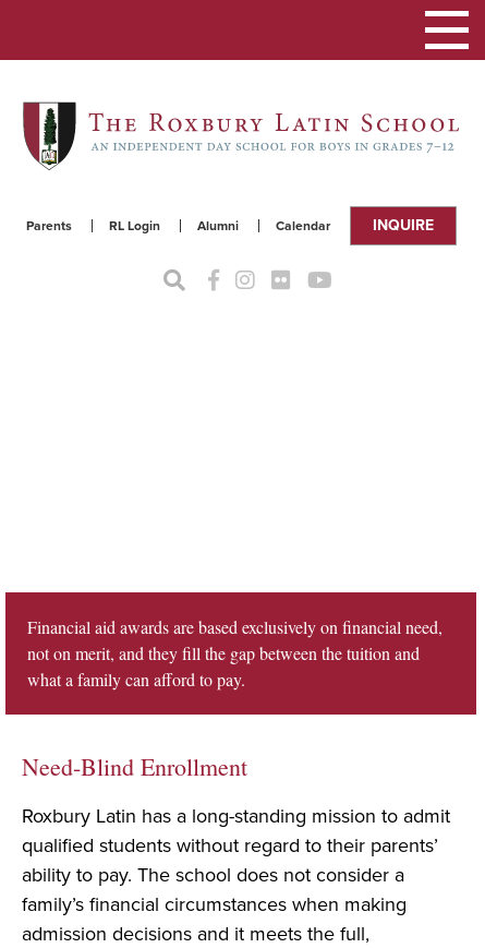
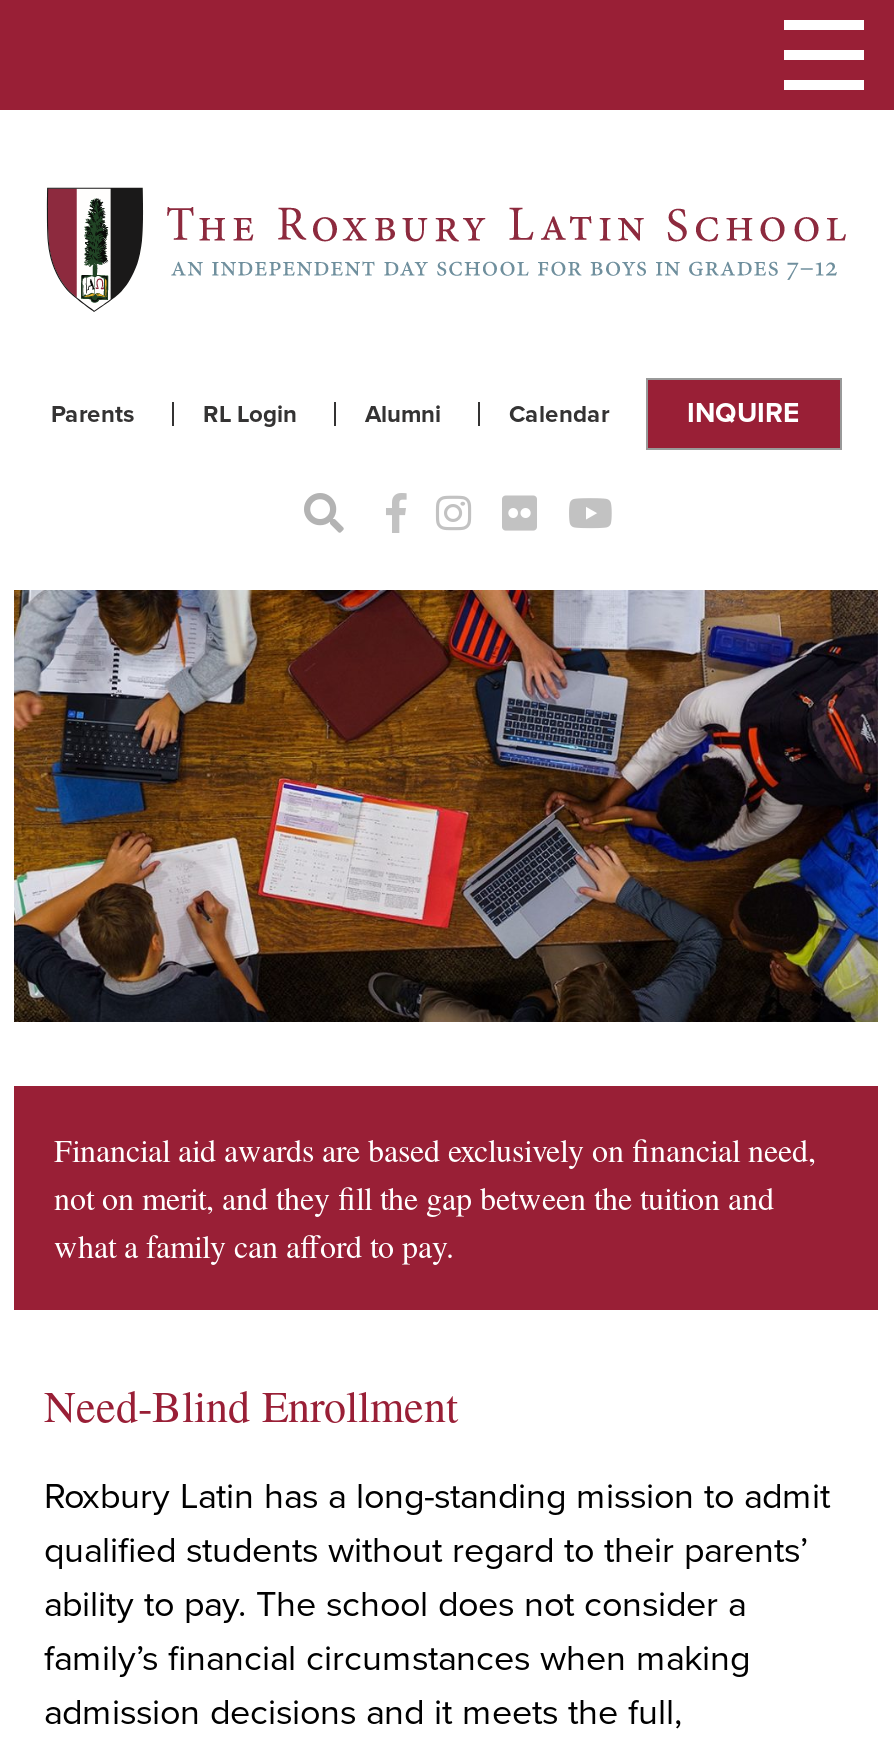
none -> [12,588,880,1024] [image]

